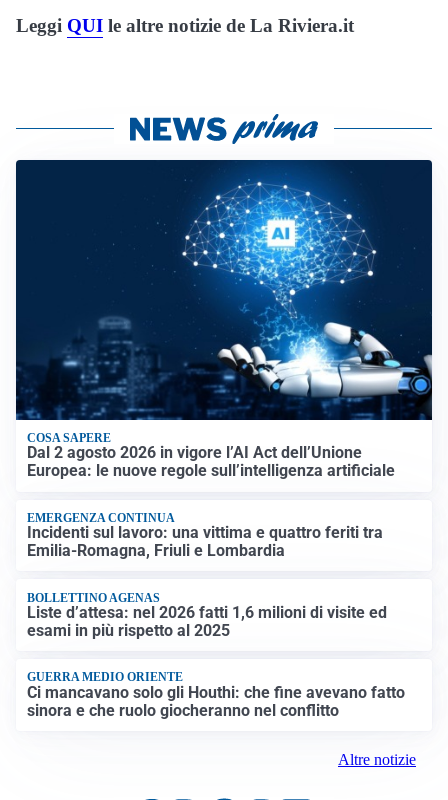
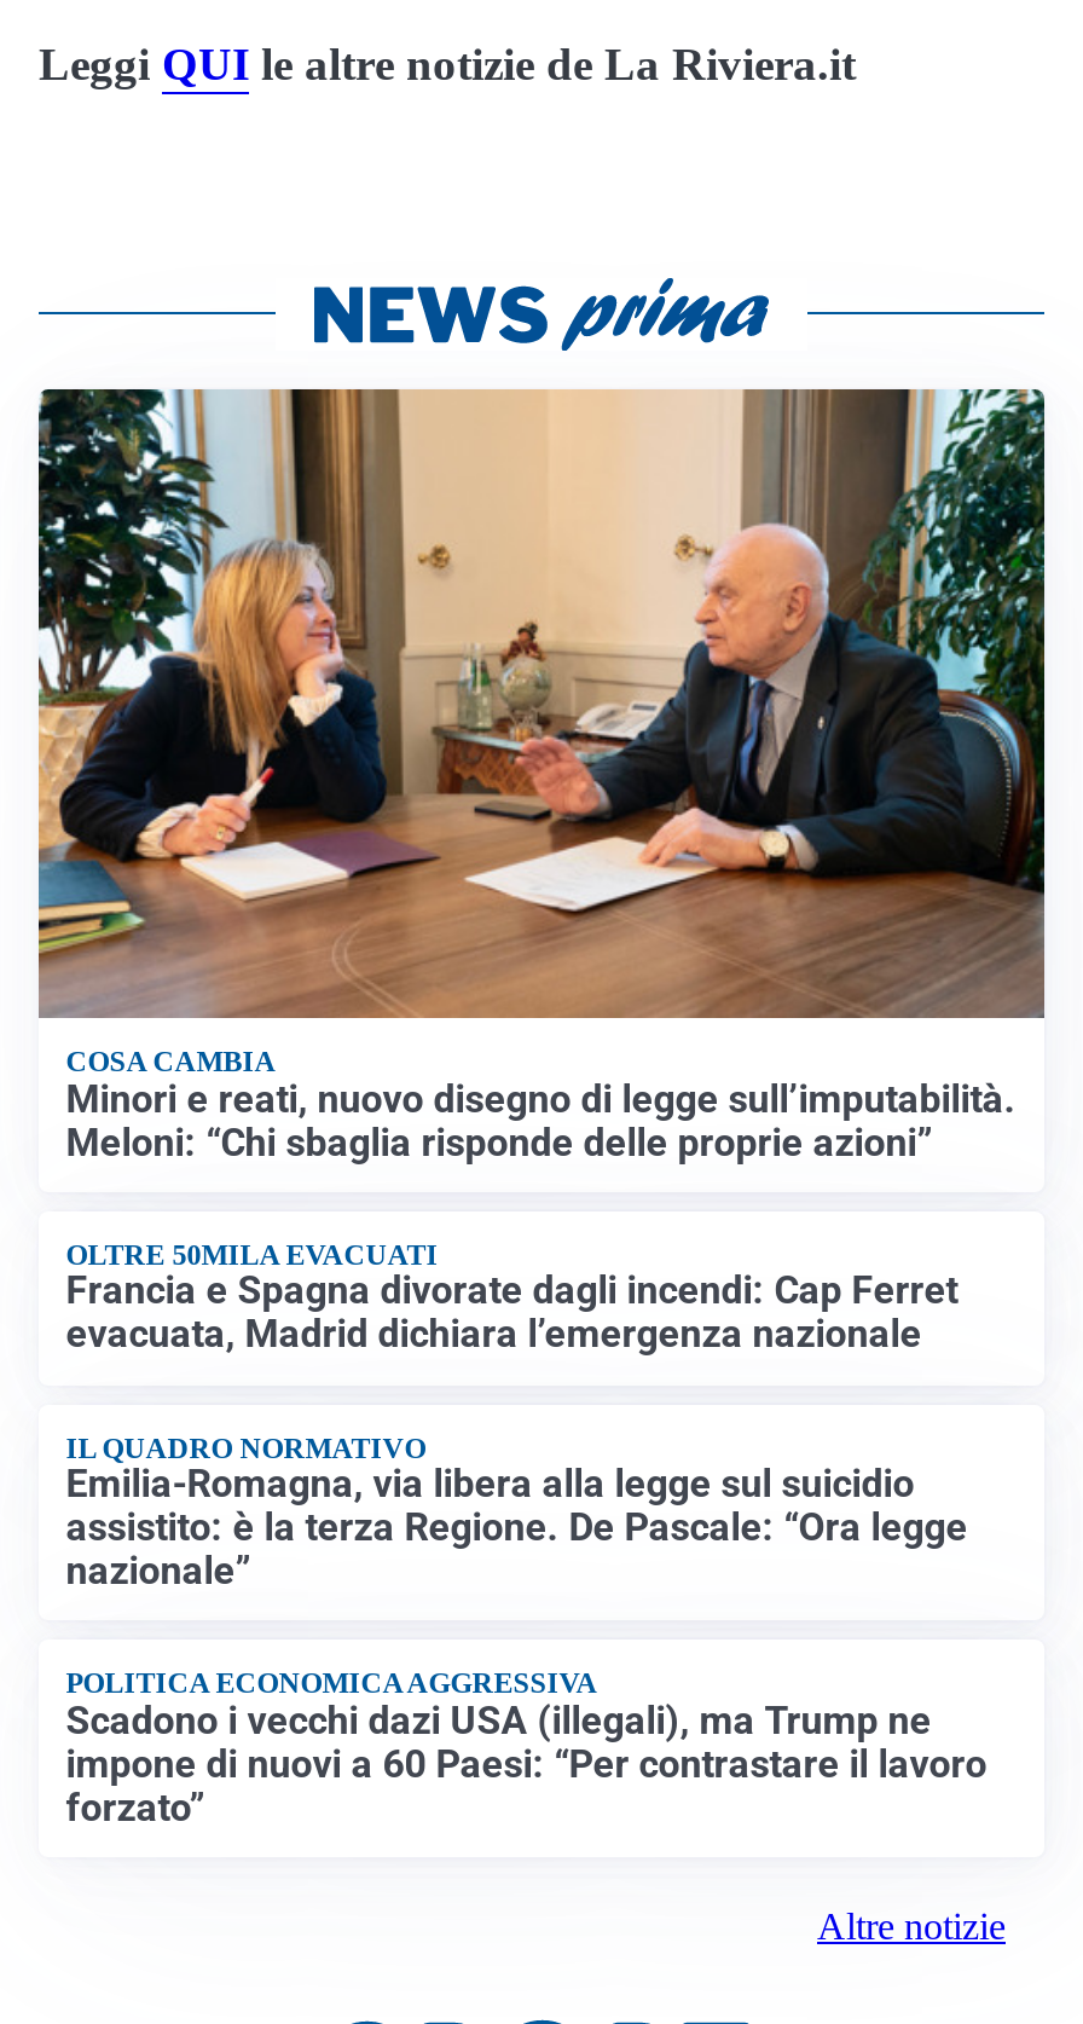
[15,159,433,480] [image] | COSA SAPERE | Dal 2 agosto 2026 in vigore l’AI Act dell’Unione | Europea: le nuove regole sull’intelligenza artificiale -> [36,387,1047,1164] [image] | COSA CAMBIA | Minori e reati, nuovo disegno di legge sull’imputabilità. | Meloni: “Chi sbaglia risponde delle proprie azioni”
[27,511,383,560] EMERGENZA CONTINUA | Incidenti sul lavoro: una vittima e quattro feriti tra | Emilia-Romagna, Friuli e Lombardia -> [66,1238,958,1357] OLTRE 50MILA EVACUATI | Francia e Spagna divorate dagli incendi: Cap Ferret | evacuata, Madrid dichiara l’emergenza nazionale
[27,591,387,640] BOLLETTINO AGENAS | Liste d’attesa: nel 2026 fatti 1,6 milioni di visite ed | esami in più rispetto al 2025 -> [66,1431,967,1594] IL QUADRO NORMATIVO | Emilia-Romagna, via libera alla legge sul suicidio | assistito: è la terza Regione. De Pascale: “Ora legge | nazionale”
[27,670,405,720] GUERRA MEDIO ORIENTE | Ci mancavano solo gli Houthi: che fine avevano fatto | sinora e che ruolo giocheranno nel conflitto -> [66,1667,987,1830] POLITICA ECONOMICA AGGRESSIVA | Scadono i vecchi dazi USA (illegali), ma Trump ne | impone di nuovi a 60 Paesi: “Per contrastare il lavoro | forzato”

